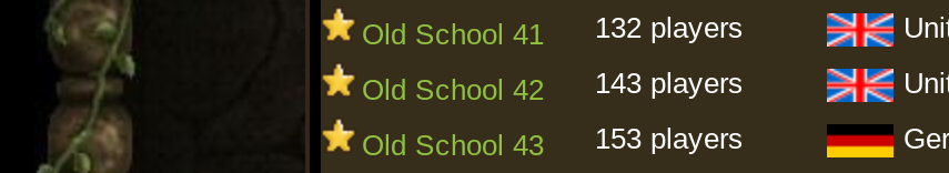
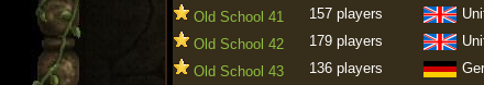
[362,11,744,51] Old School 41 132 players -> [193,5,382,25] Old School 41 157 players
[362,67,744,106] Old School 42 143 players -> [193,33,382,52] Old School 42 179 players
[362,122,744,162] Old School 43 153 players -> [193,60,382,80] Old School 43 136 players

